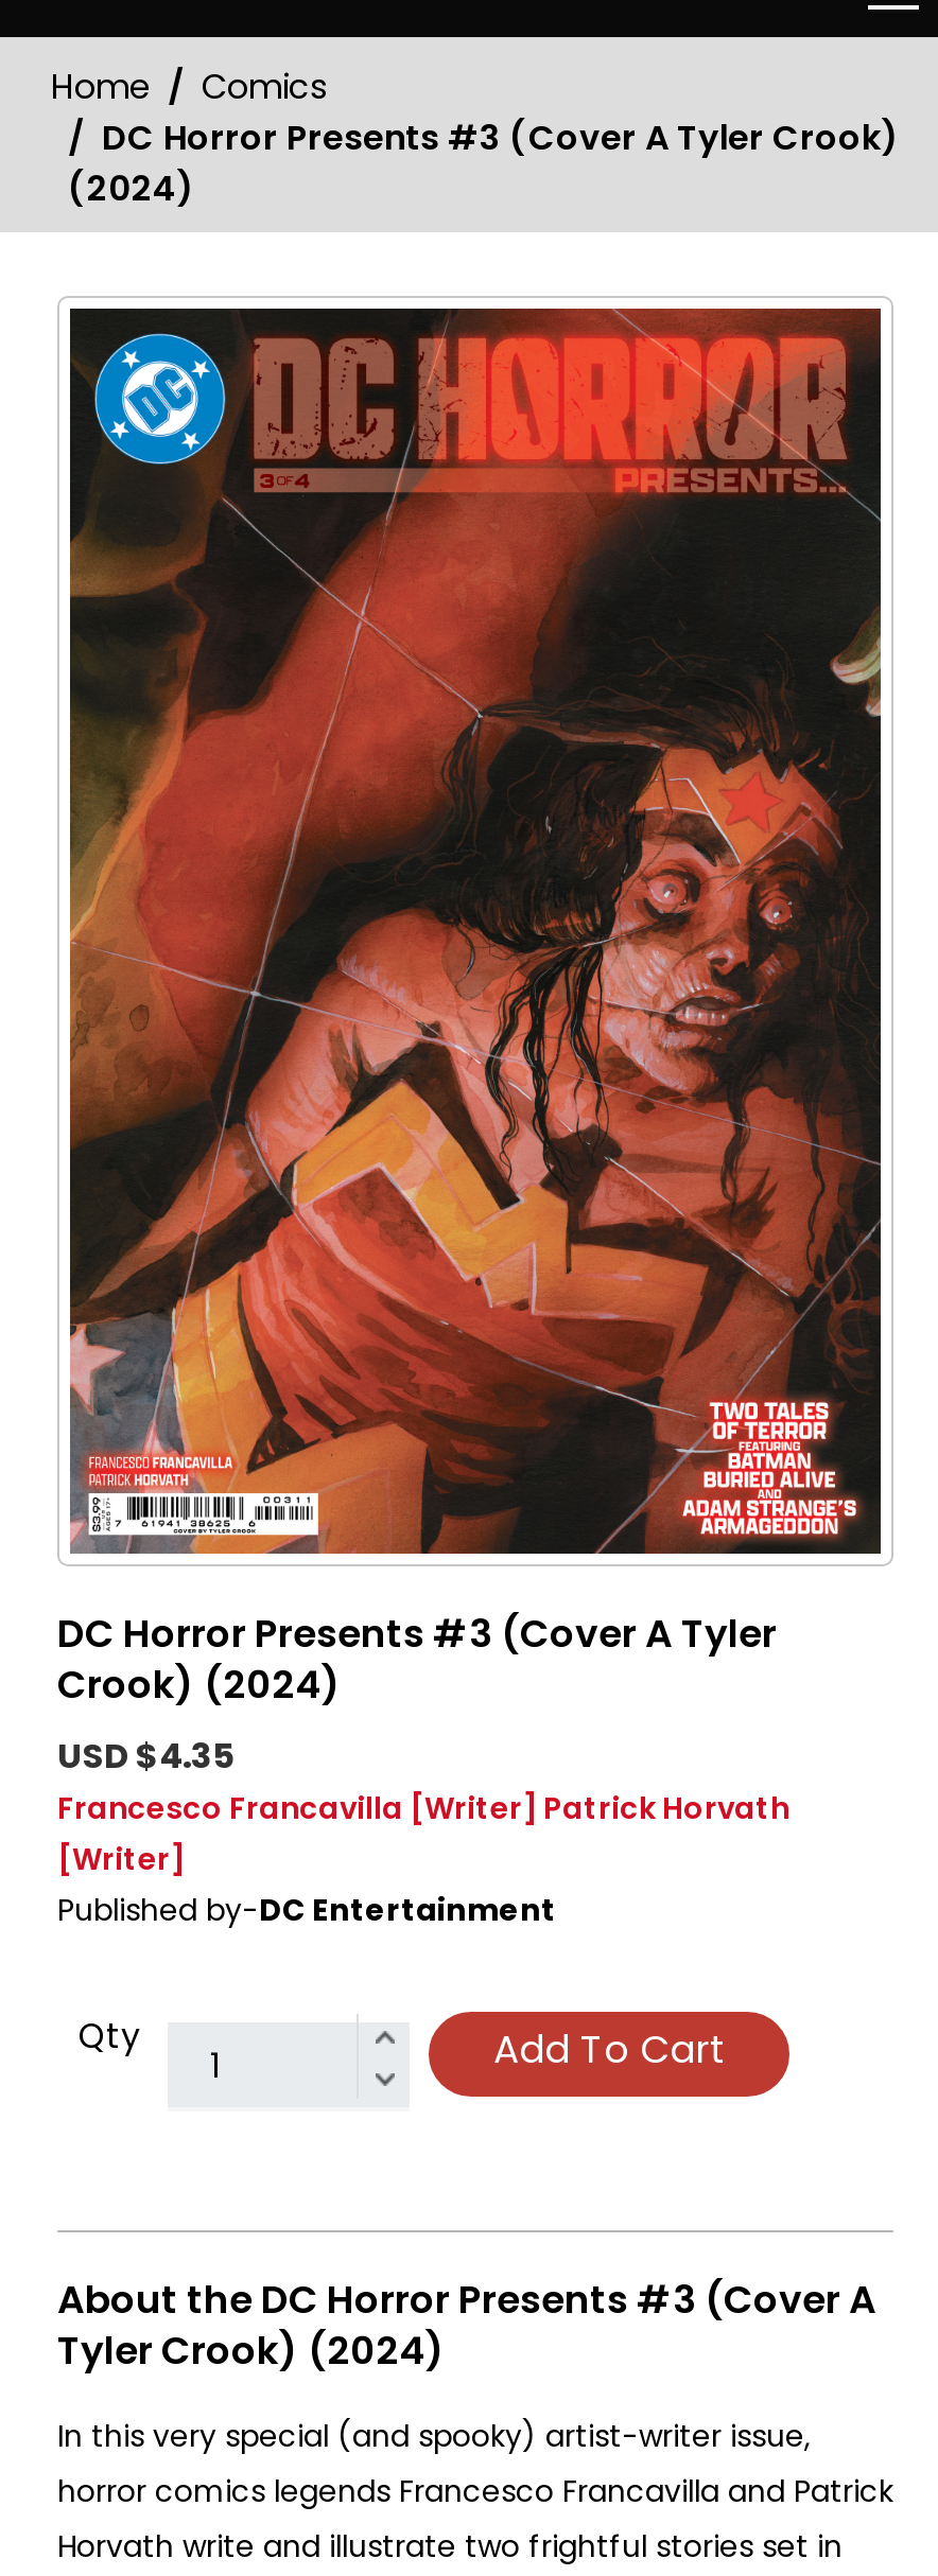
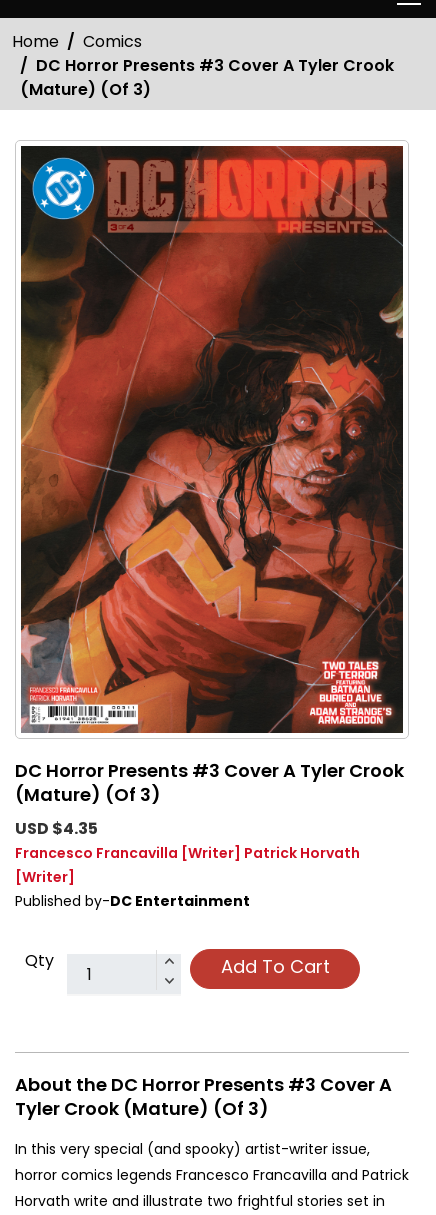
[68,113,898,213] DC Horror Presents #3 (Cover A Tyler Crook) | (2024) -> [20,54,394,101] DC Horror Presents #3 Cover A Tyler Crook | (Mature) (Of 3)
[57,1607,777,1711] DC Horror Presents #3 (Cover A Tyler | Crook) (2024) -> [15,758,404,807] DC Horror Presents #3 Cover A Tyler Crook | (Mature) (Of 3)
[57,2273,876,2377] About the DC Horror Presents #3 (Cover A | Tyler Crook) (2024) -> [15,1072,392,1121] About the DC Horror Presents #3 Cover A | Tyler Crook (Mature) (Of 3)

